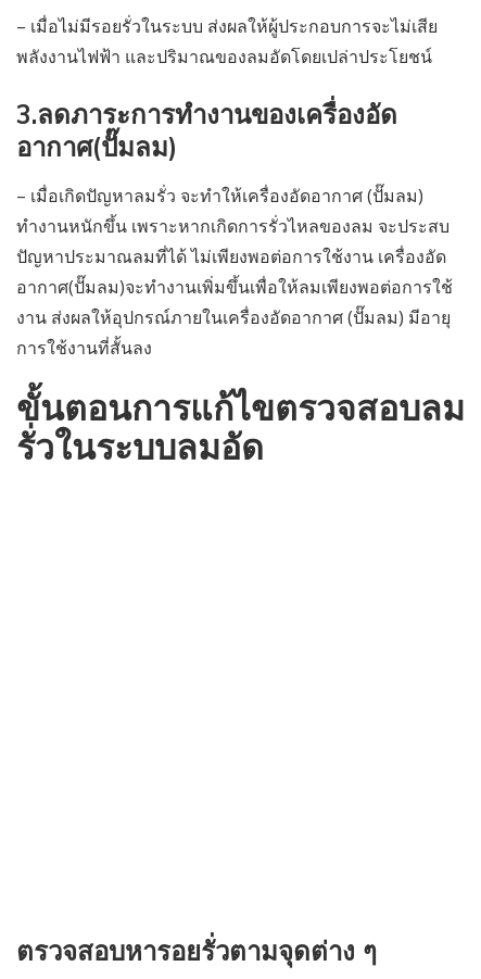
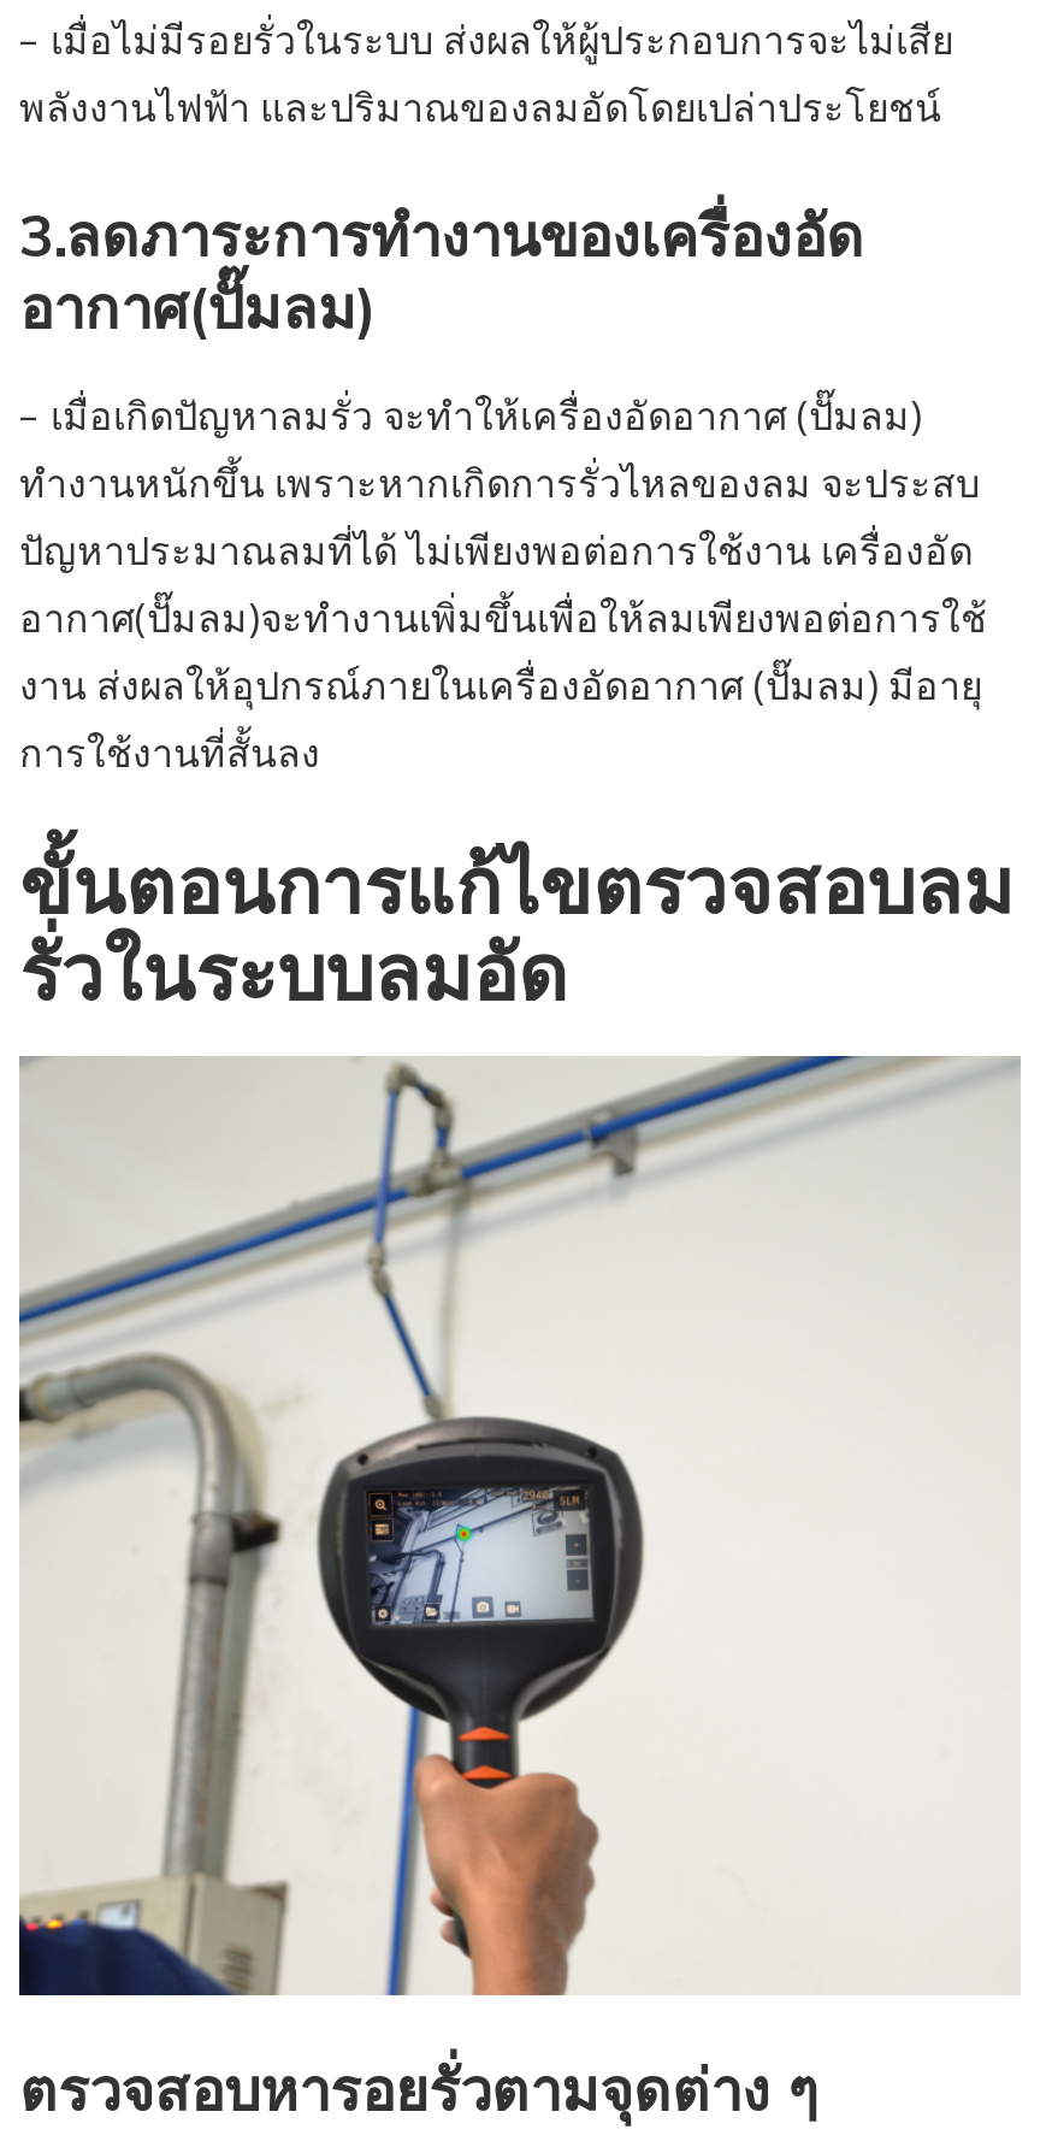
none -> [17,1052,1021,1999] [image]

